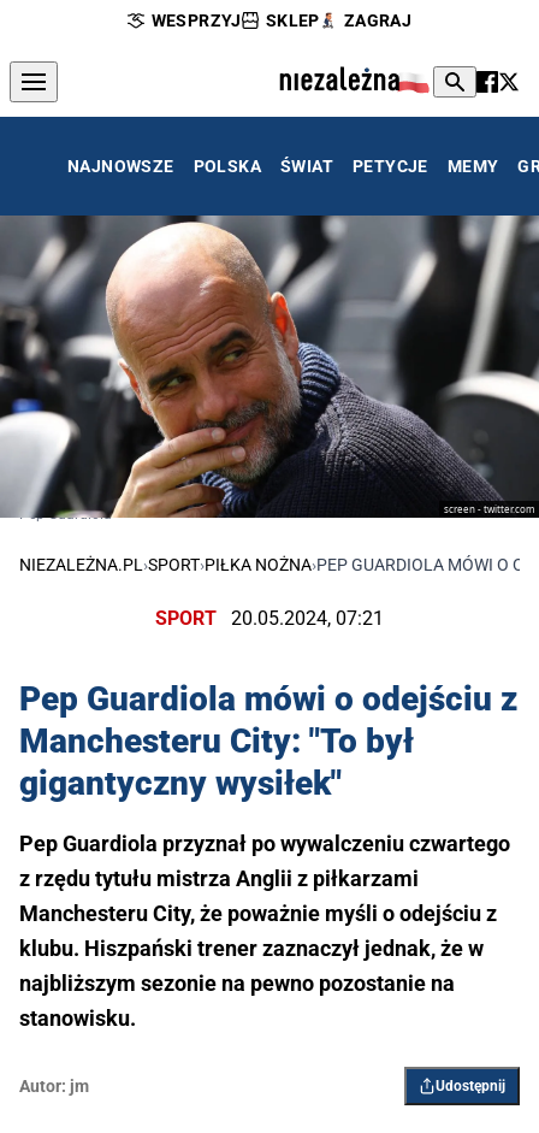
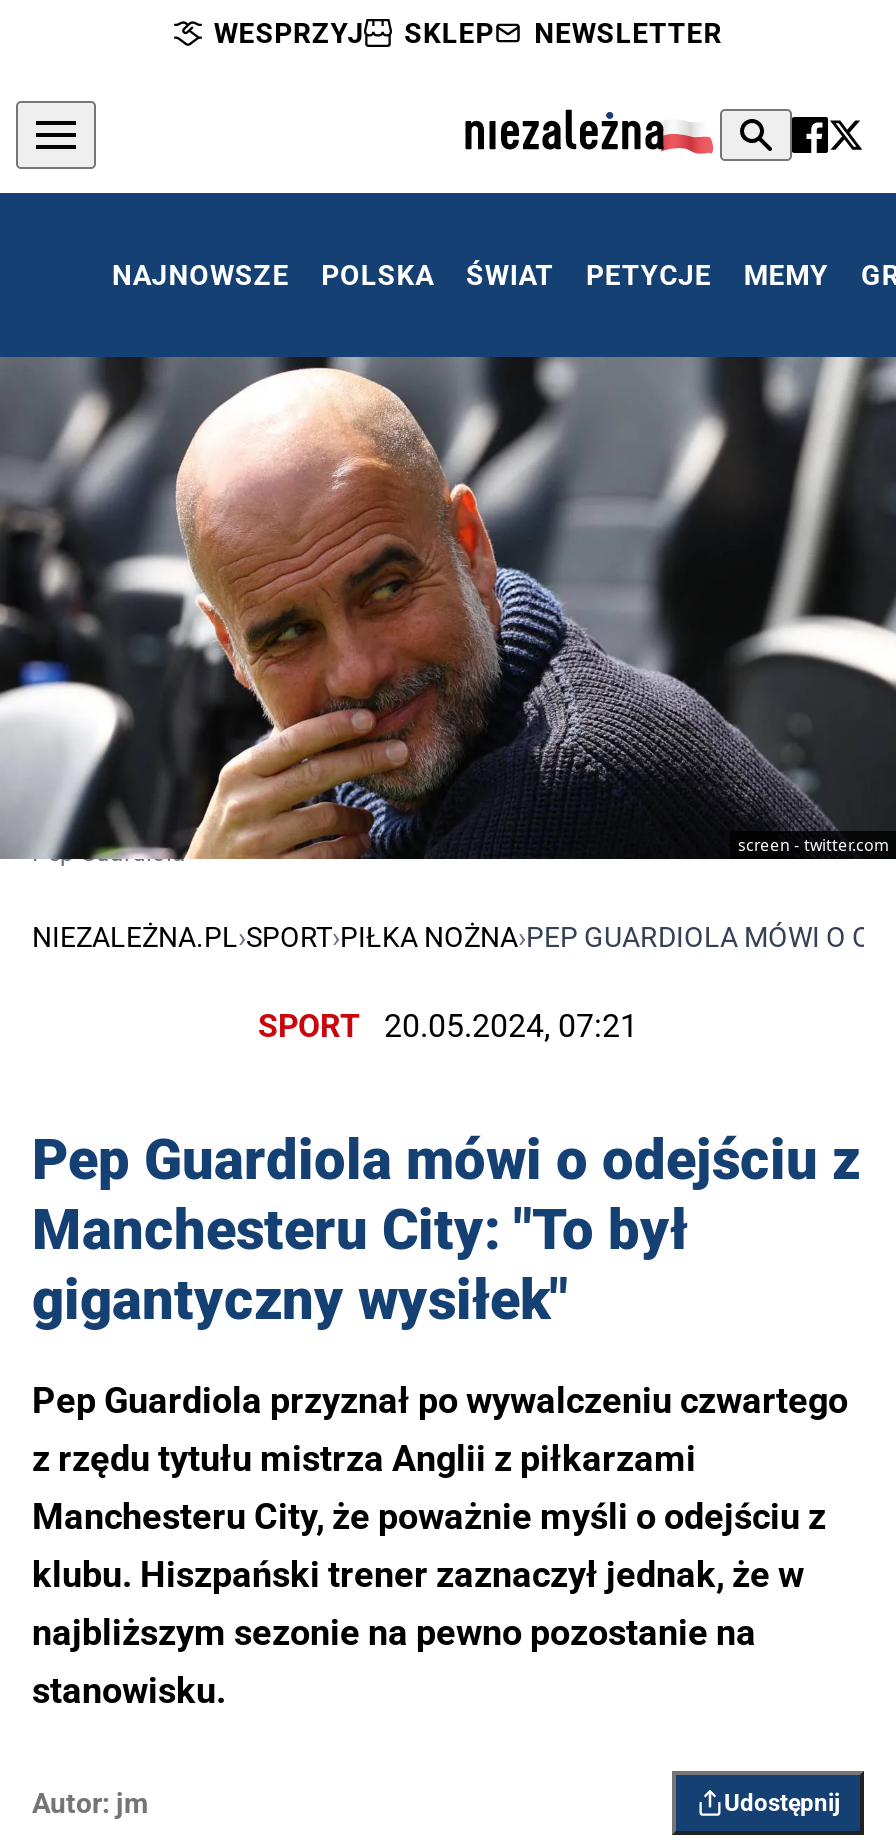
[344,11,412,30] ZAGRAJ -> [534,17,722,49] NEWSLETTER

